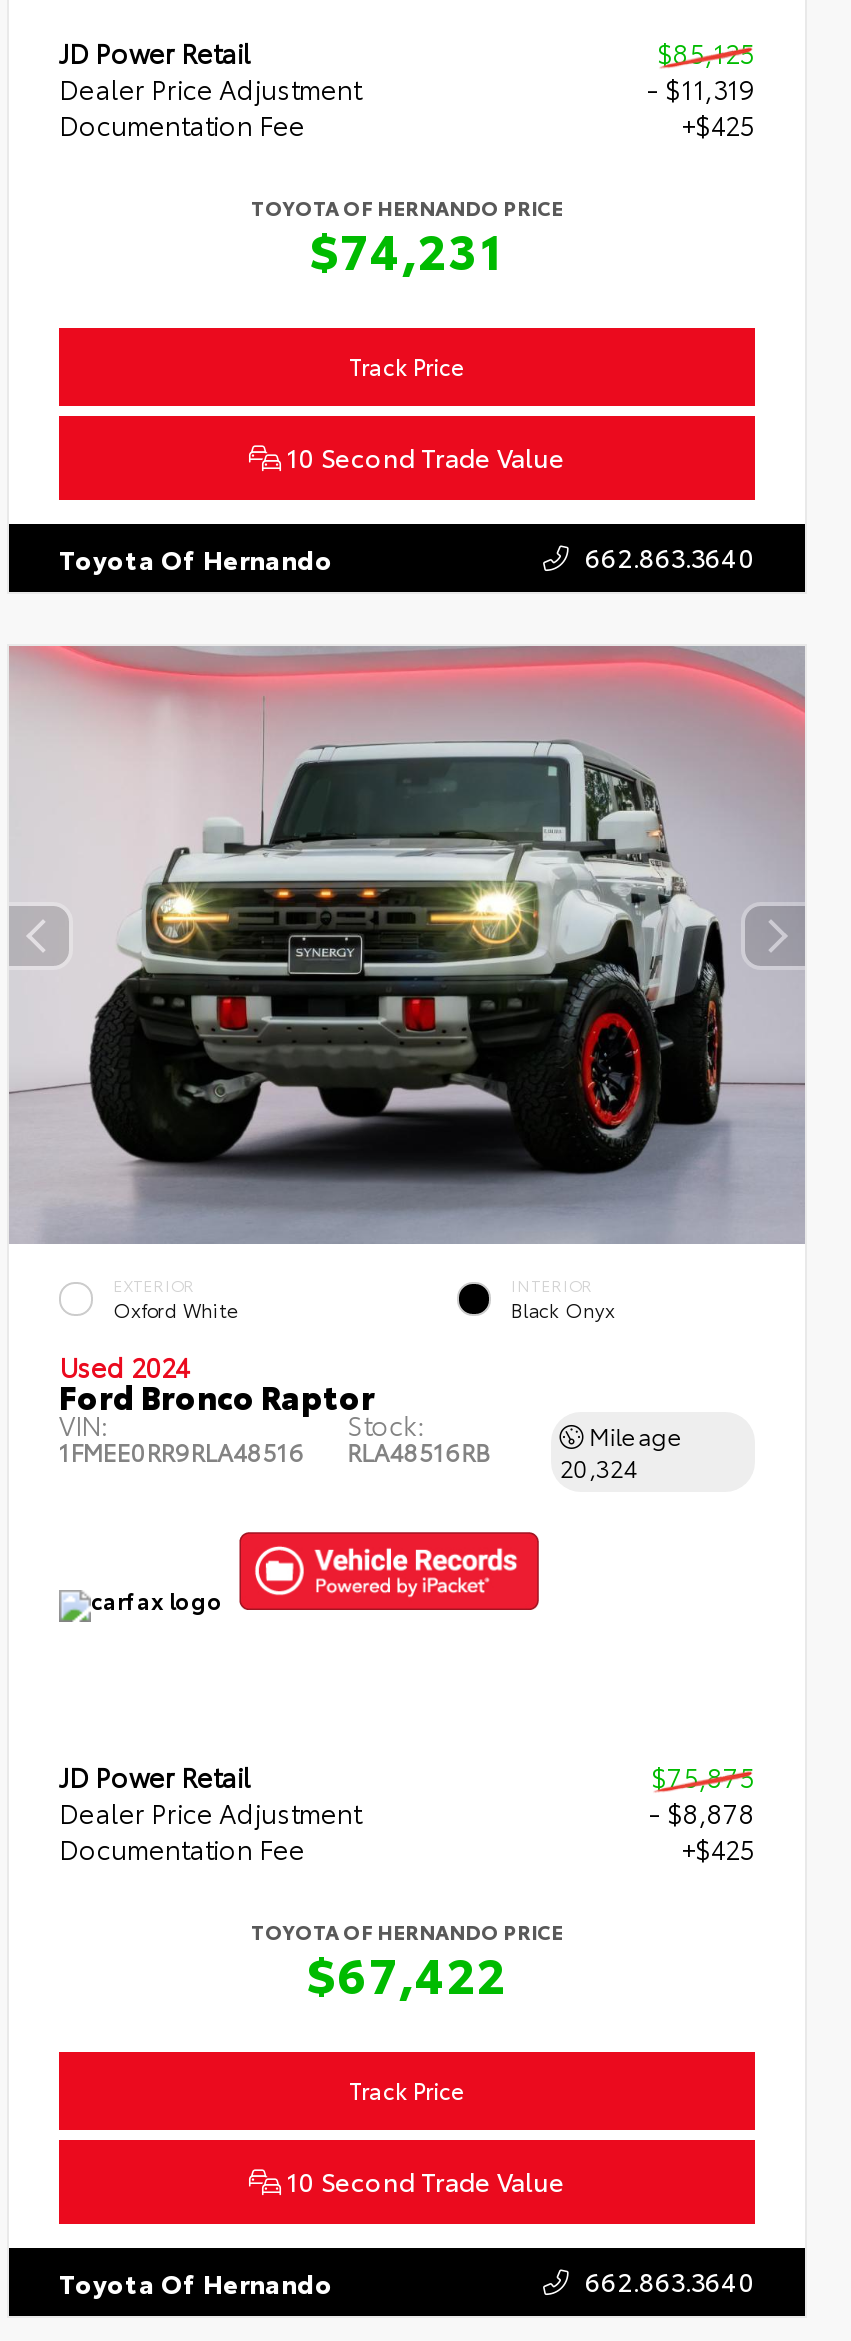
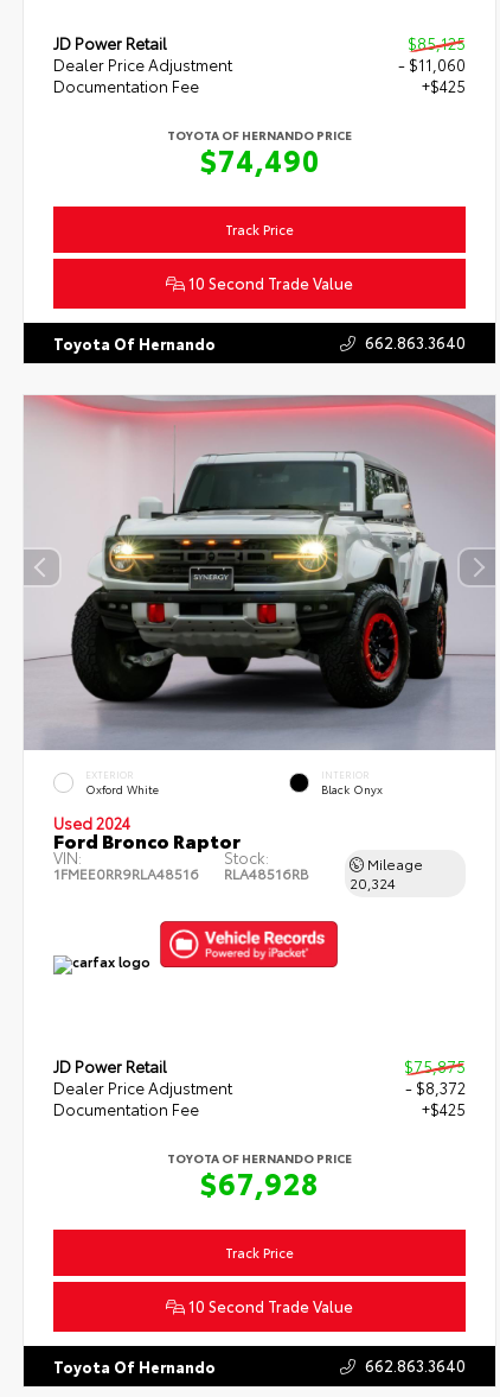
[647,71,755,107] - $11,319 -> [398,54,466,75] - $11,060
[310,213,504,281] $74,231 -> [200,139,319,179] $74,490
[649,1795,755,1831] - $8,878 -> [405,1077,466,1098] - $8,372
[307,1937,507,2005] $67,422 -> [200,1162,319,1202] $67,928

